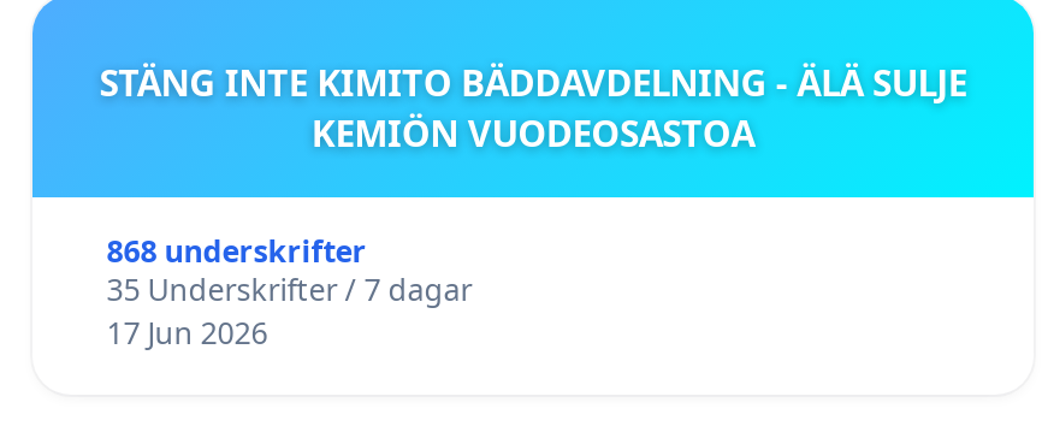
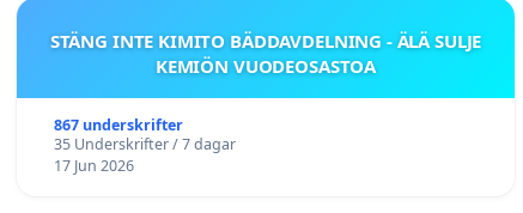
[107,230,367,271] 868 underskrifter -> [54,114,183,135] 867 underskrifter

